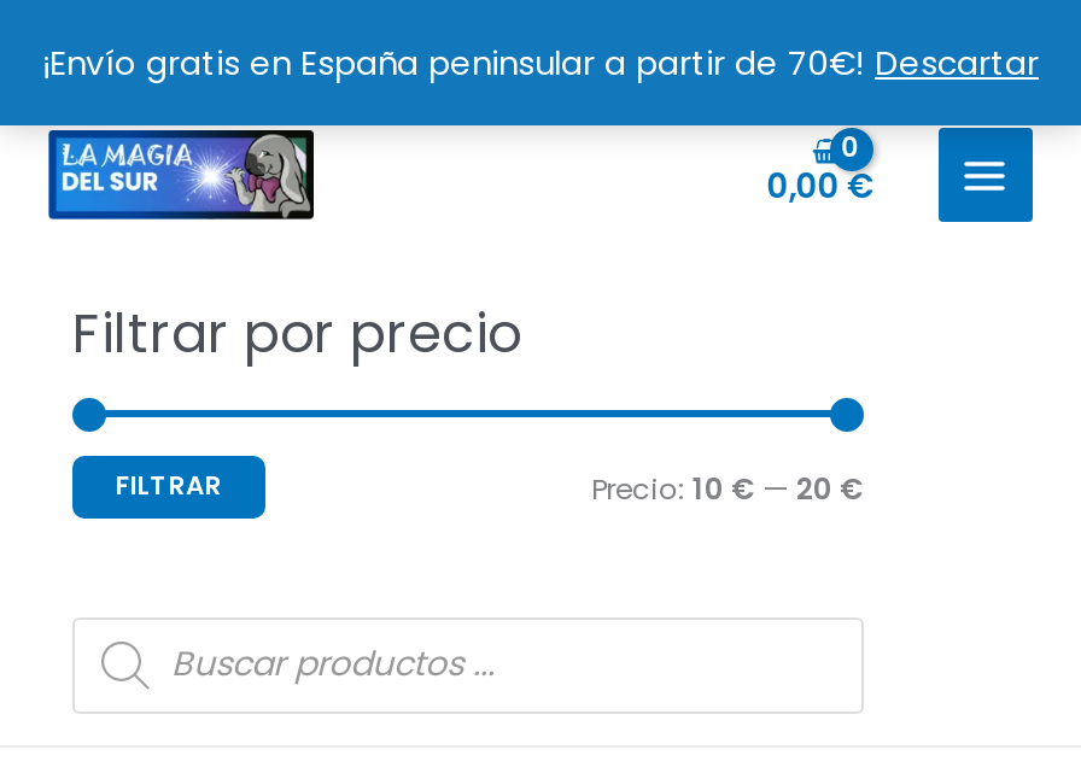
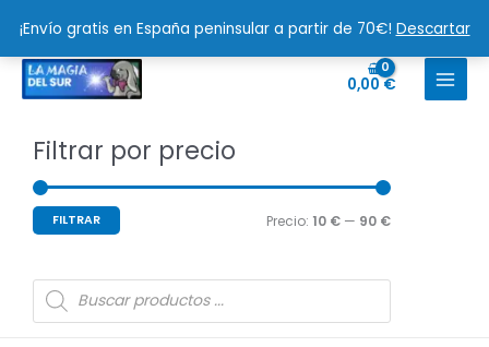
[591,469,864,510] Precio: 10 €— 20 € -> [266,212,391,231] Precio: 10 €— 90 €

